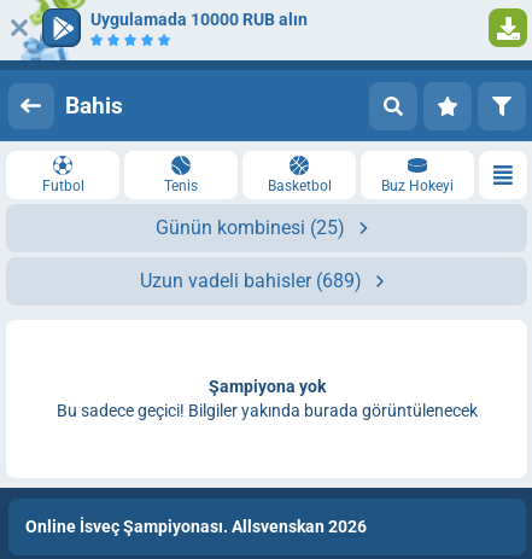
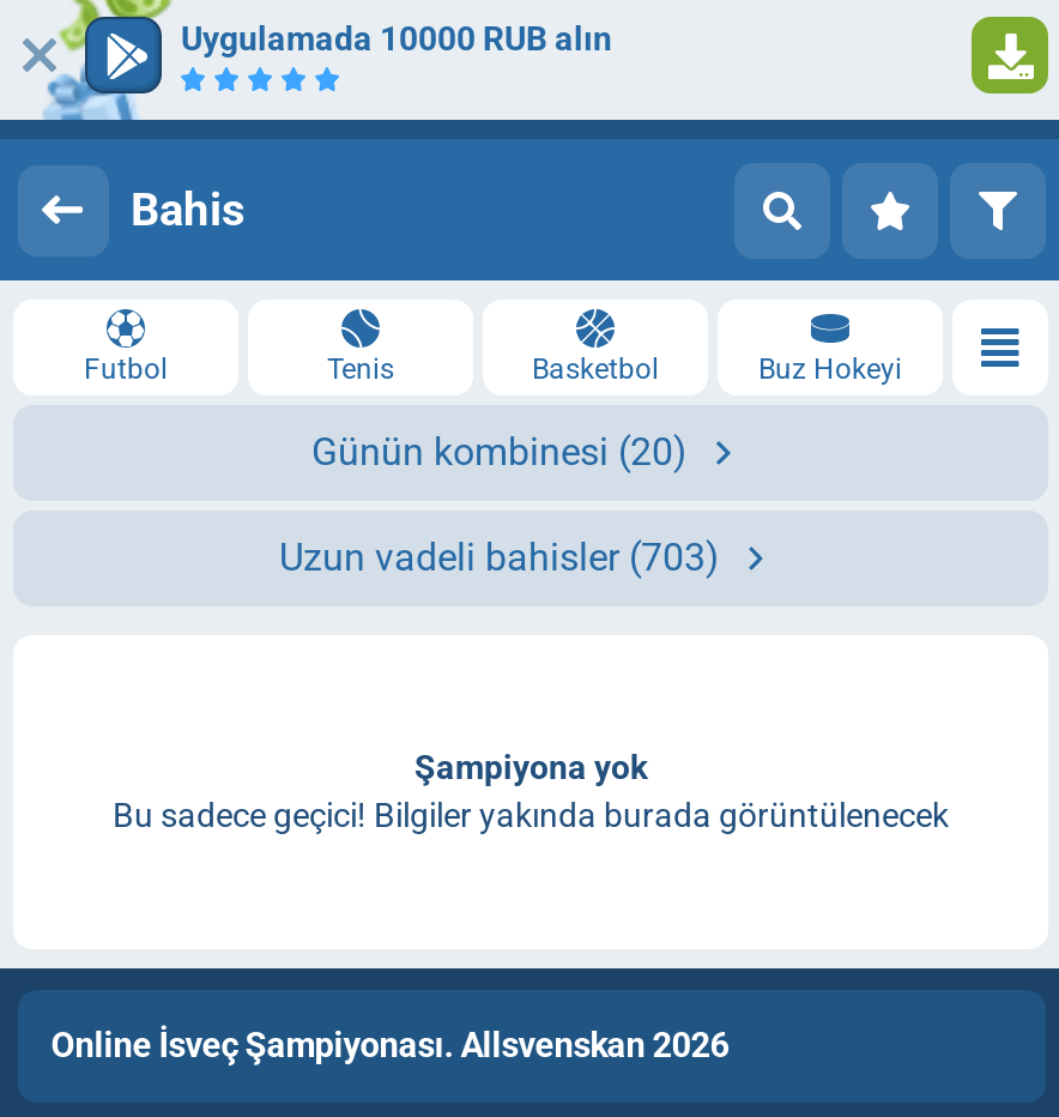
[156,216,346,239] Günün kombinesi (25) -> [311,429,688,475] Günün kombinesi (20)
[140,269,362,292] Uzun vadeli bahisler (689) -> [279,535,720,580] Uzun vadeli bahisler (703)

